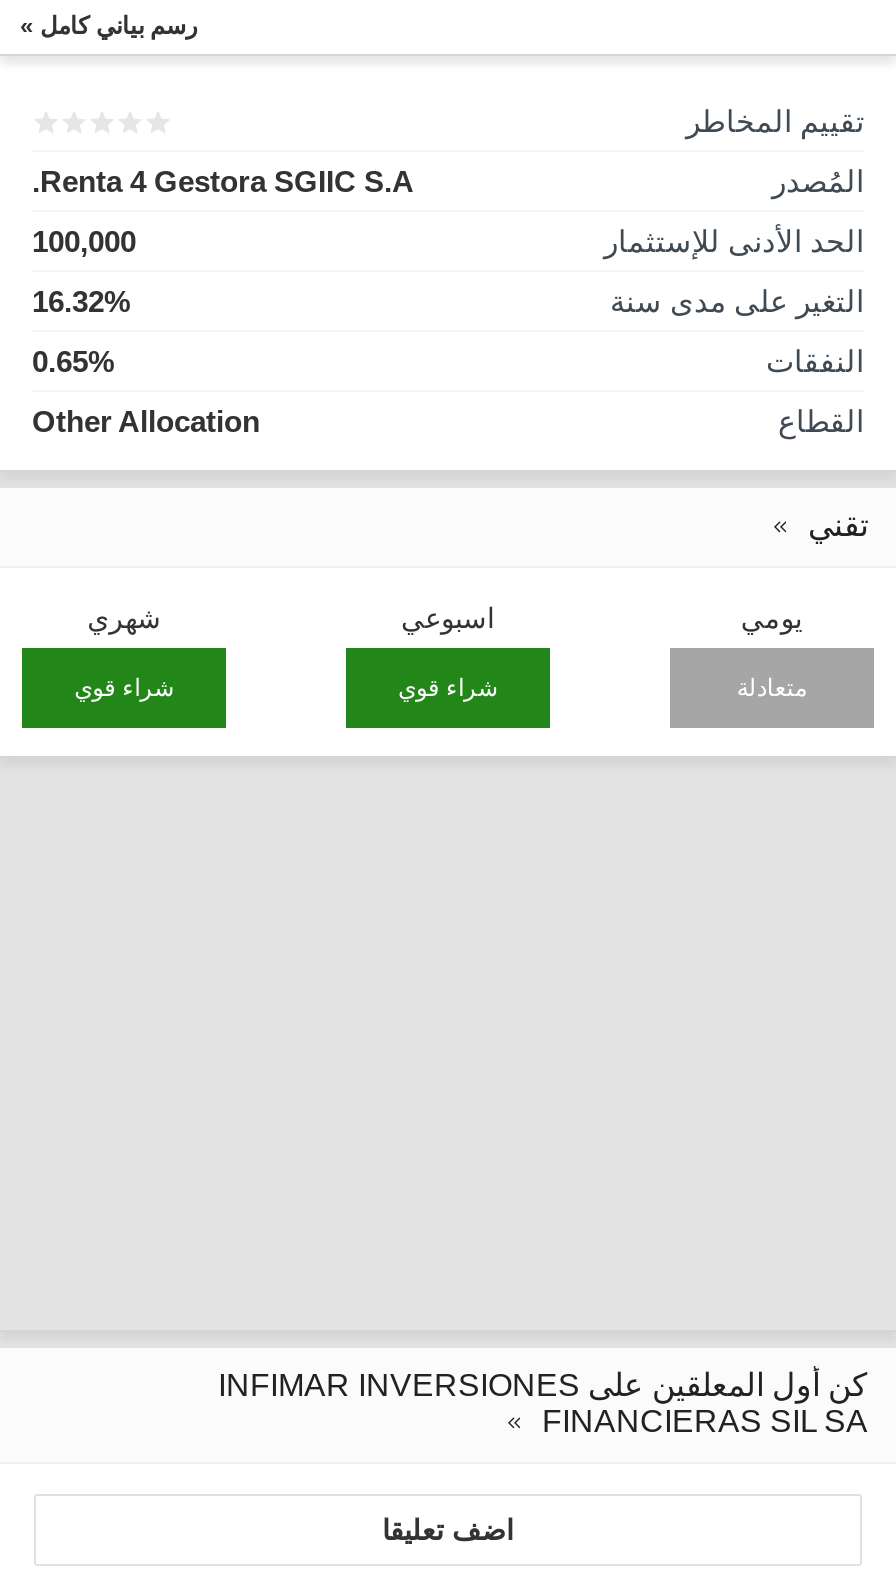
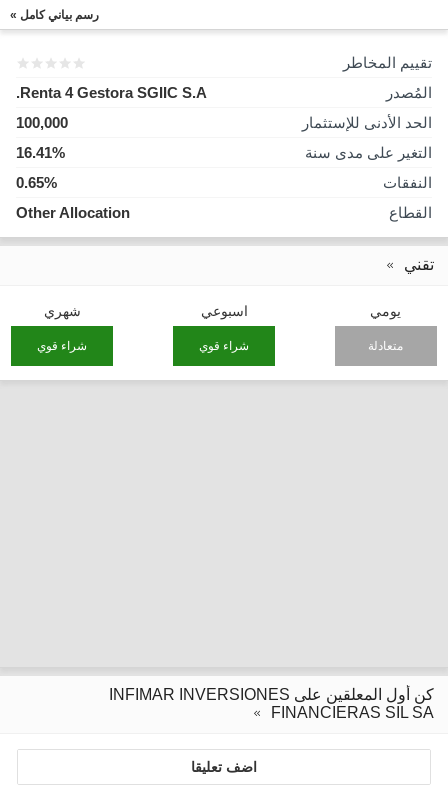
[32,284,130,318] 16.32% -> [16,144,65,161] 16.41%

